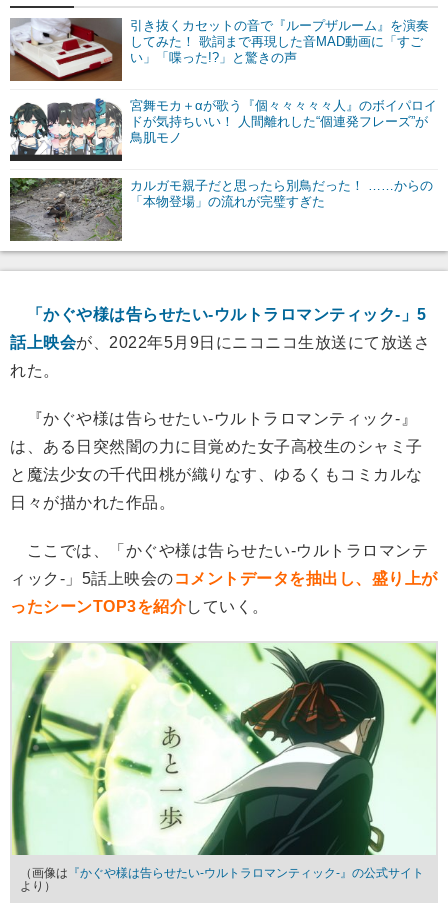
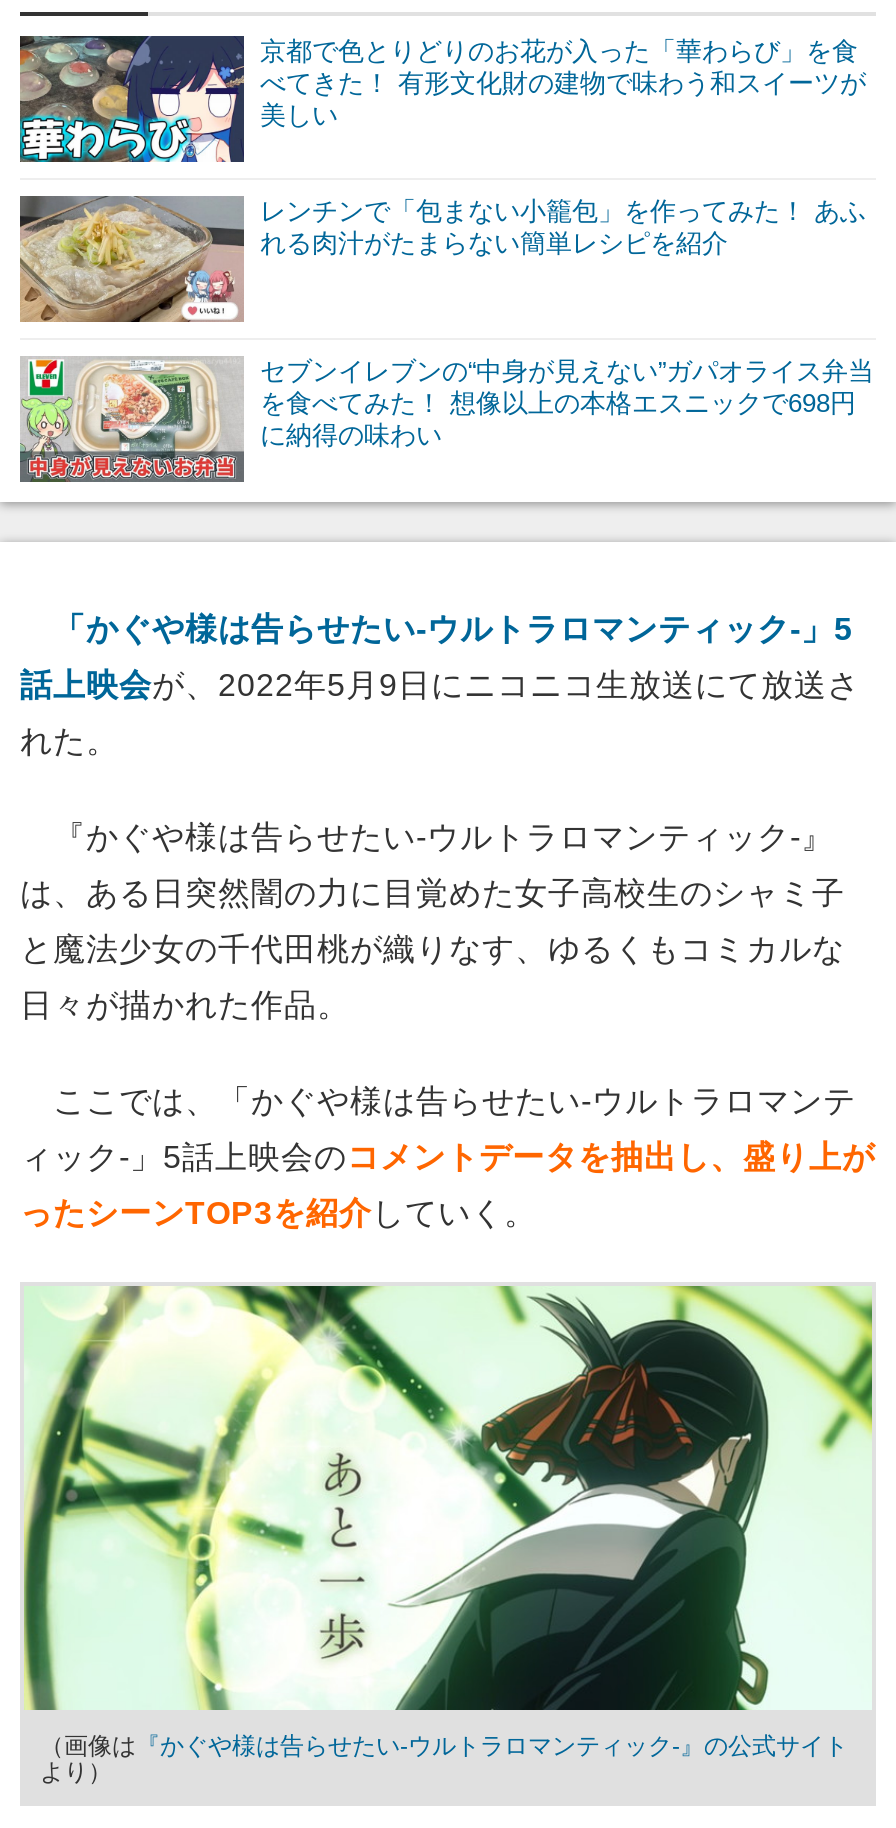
[9,18,429,82] [image] | 引き抜くカセットの音で『ループザルーム』を演奏 | してみた！ 歌詞まで再現した音MAD動画に「すご | い」「喋った!?」と驚きの声 -> [18,34,866,164] [image] | 京都で色とりどりのお花が入った「華わらび」を食 | べてきた！ 有形文化財の建物で味わう和スイーツが | 美しい
[9,98,437,162] [image] | 宮舞モカ＋αが歌う『個々々々々々人』のボイパロイ | ドが気持ちいい！ 人間離れした“個連発フレーズ”が | 鳥肌モノ -> [18,194,866,324] [image] | レンチンで「包まない小籠包」を作ってみた！ あふ | れる肉汁がたまらない簡単レシピを紹介
[9,177,433,241] [image] | カルガモ親子だと思ったら別鳥だった！ ……からの | 「本物登場」の流れが完璧すぎた -> [20,356,874,482] [image] | セブンイレブンの“中身が見えない”ガパオライス弁当 | を食べてみた！ 想像以上の本格エスニックで698円 | に納得の味わい

